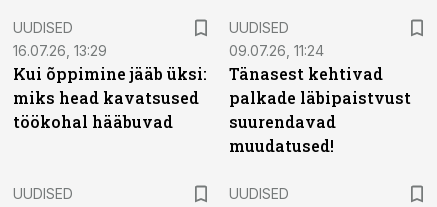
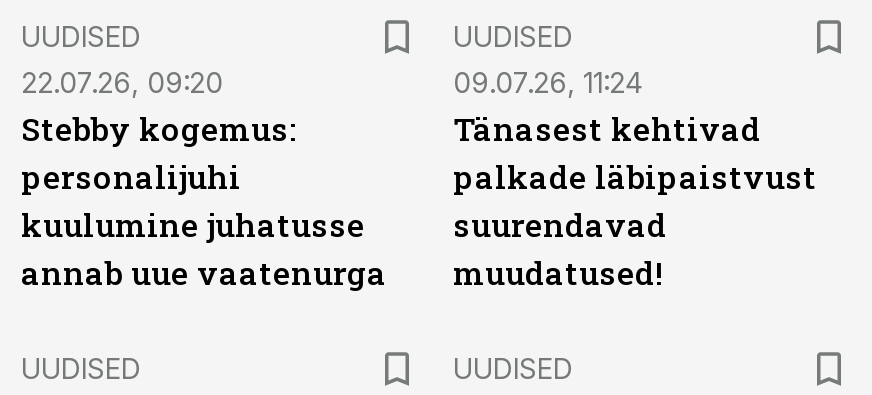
[13,42,207,132] 16.07.26, 13:29 | Kui õppimine jääb üksi: | miks head kavatsused | töökohal hääbuvad -> [21,65,387,293] 22.07.26, 09:20 | Stebby kogemus: | personalijuhi | kuulumine juhatusse | annab uue vaatenurga

